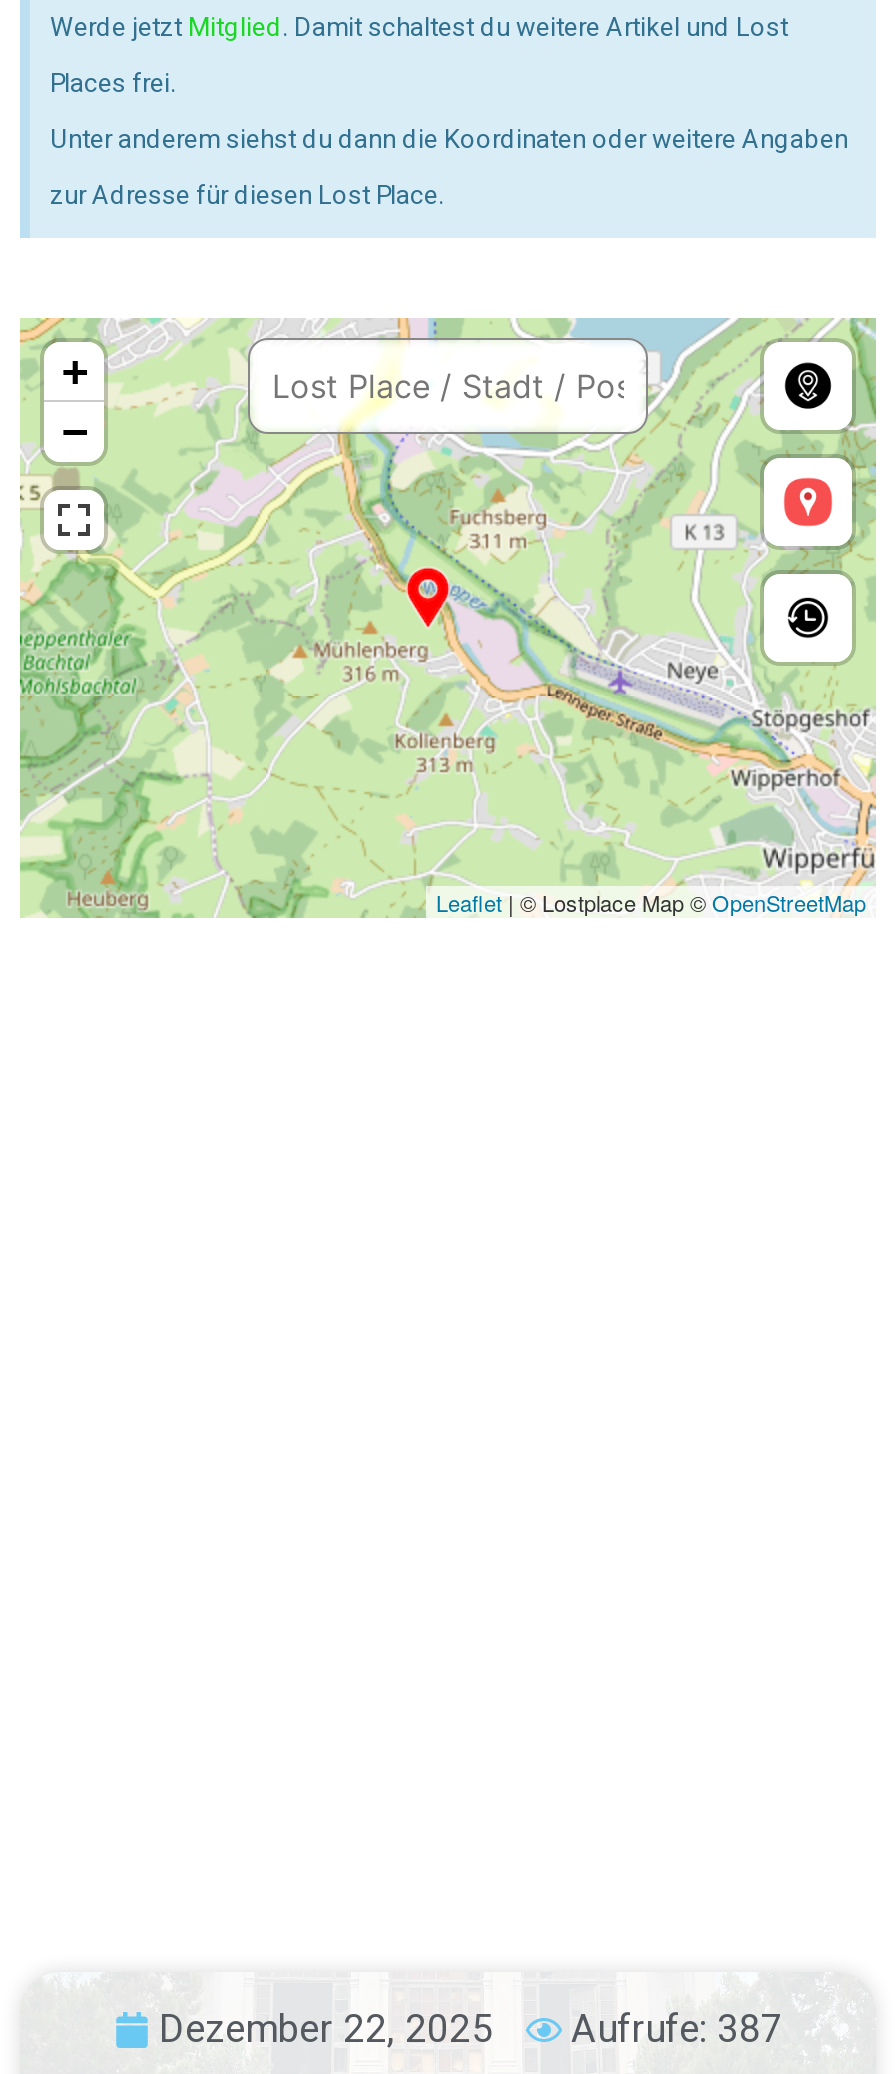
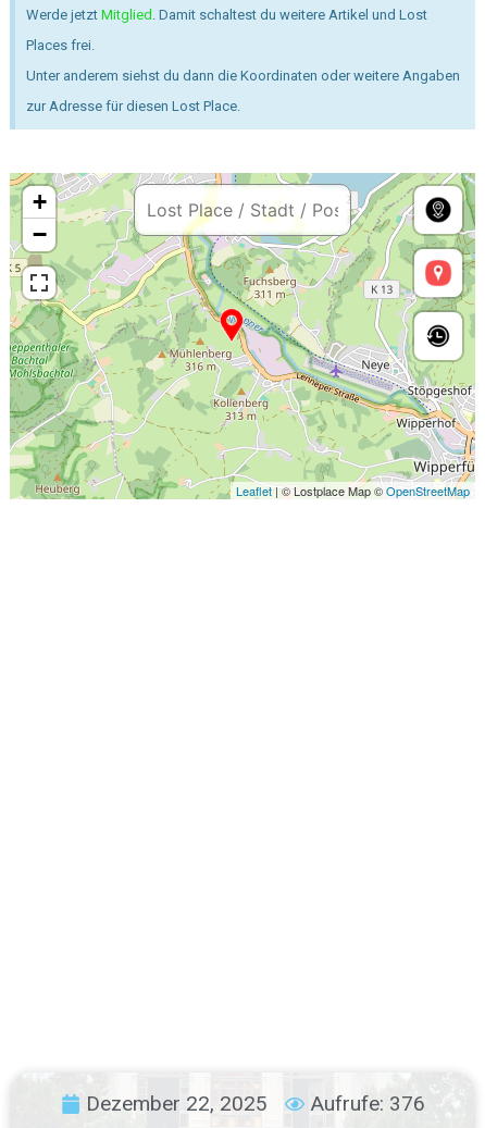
[159,2006,783,2052] Dezember 22, 2025 Aufrufe: 387 -> [85,1091,425,1116] Dezember 22, 2025 Aufrufe: 376

